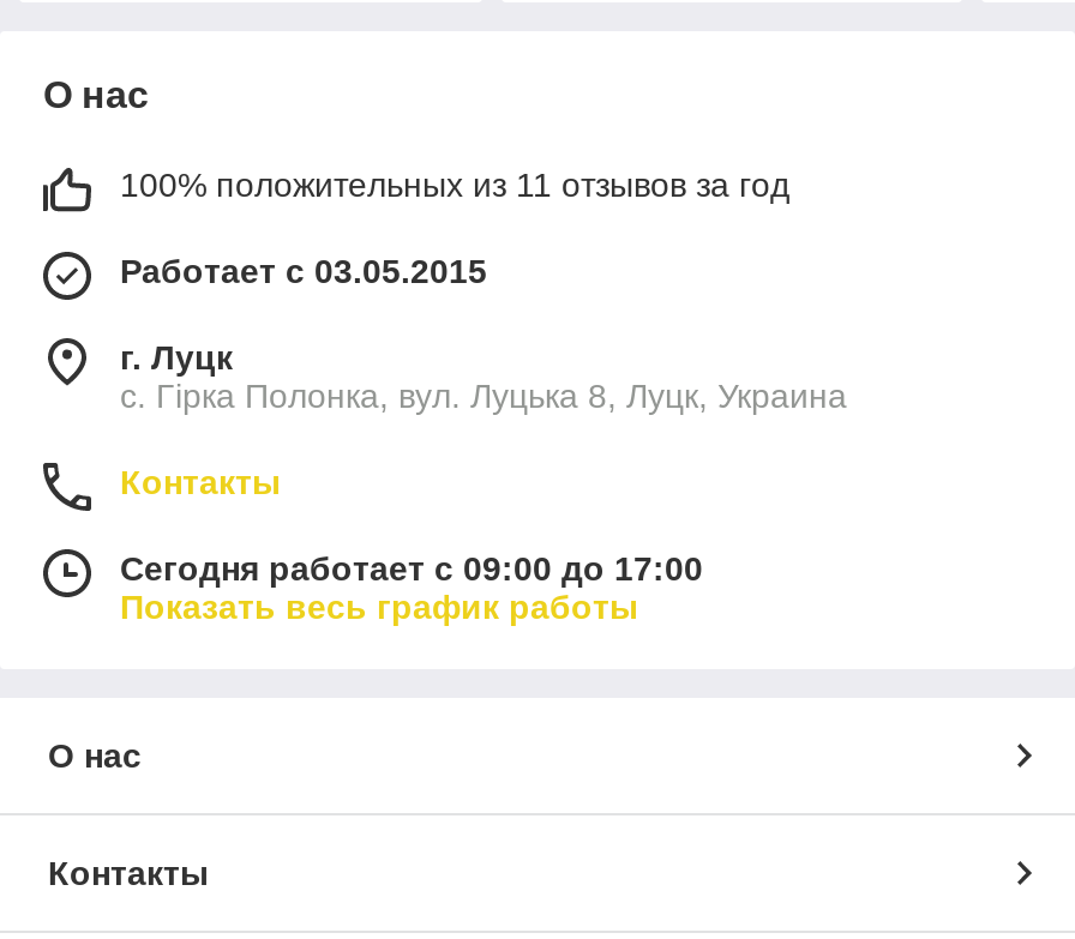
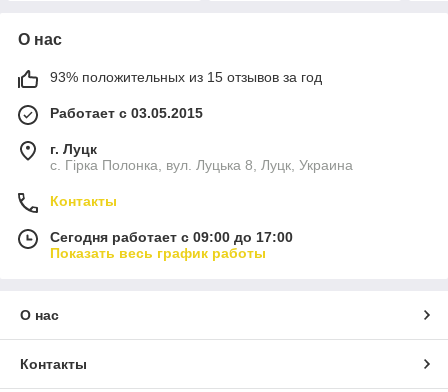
[120,166,789,205] 100% положительных из 11 отзывов за год -> [50,69,322,85] 93% положительных из 15 отзывов за год

